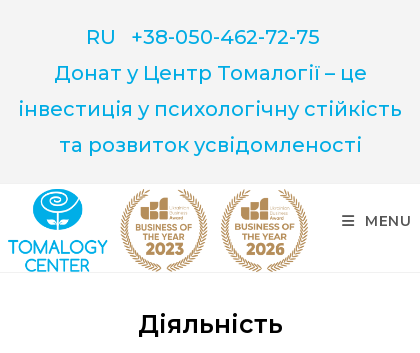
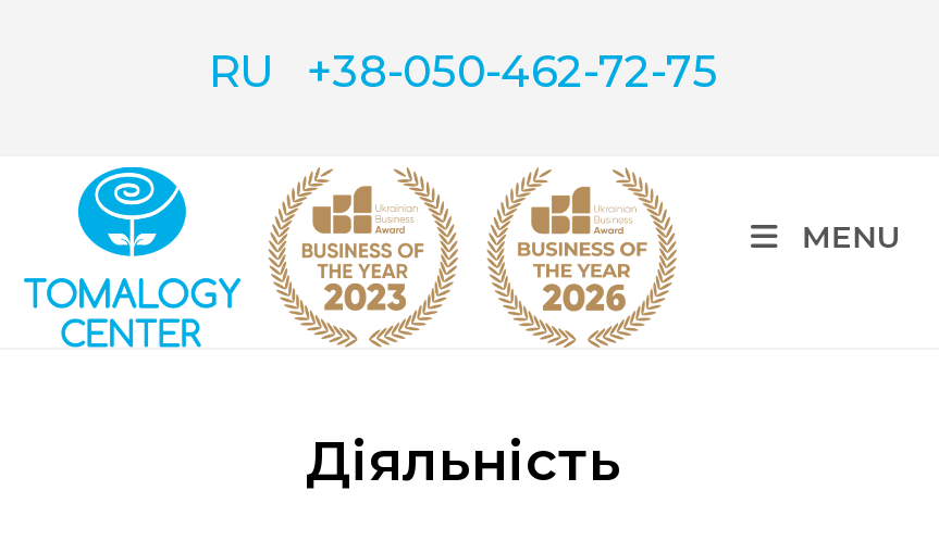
[18,61,402,157] Донат у Центр Томалогії – це | інвестиція у психологічну стійкість | та розвиток усвідомленості -> none

